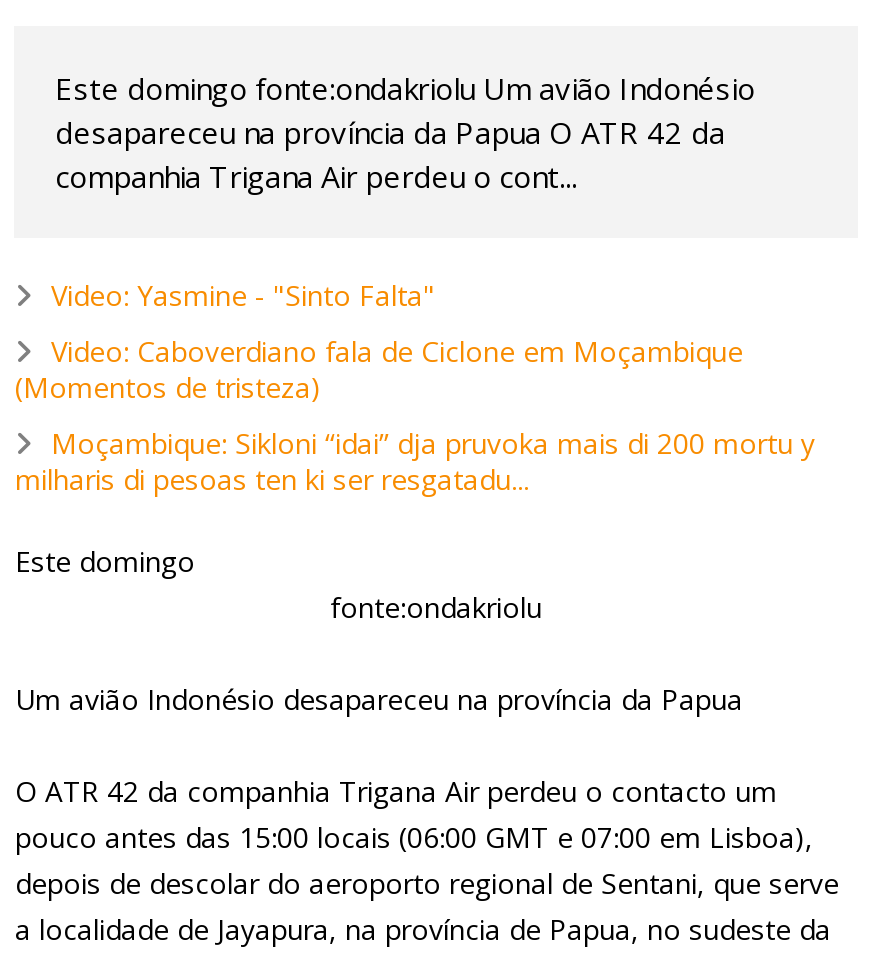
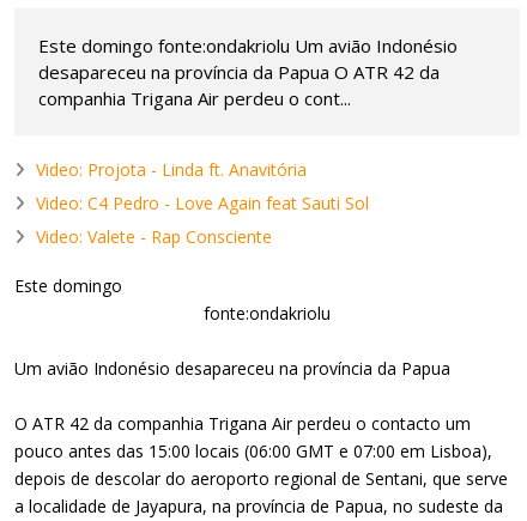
[51,277,435,315] Video: Yasmine - "Sinto Falta" -> [36,159,307,181] Video: Projota - Linda ft. Anavitória
[15,333,743,407] Video: Caboverdiano fala de Ciclone em Moçambique | (Momentos de tristeza) -> [36,192,369,215] Video: C4 Pedro - Love Again feat Sauti Sol
[15,425,815,499] Moçambique: Sikloni “idai” dja pruvoka mais di 200 mortu y | milharis di pesoas ten ki ser resgatadu... -> [36,226,272,248] Video: Valete - Rap Consciente

